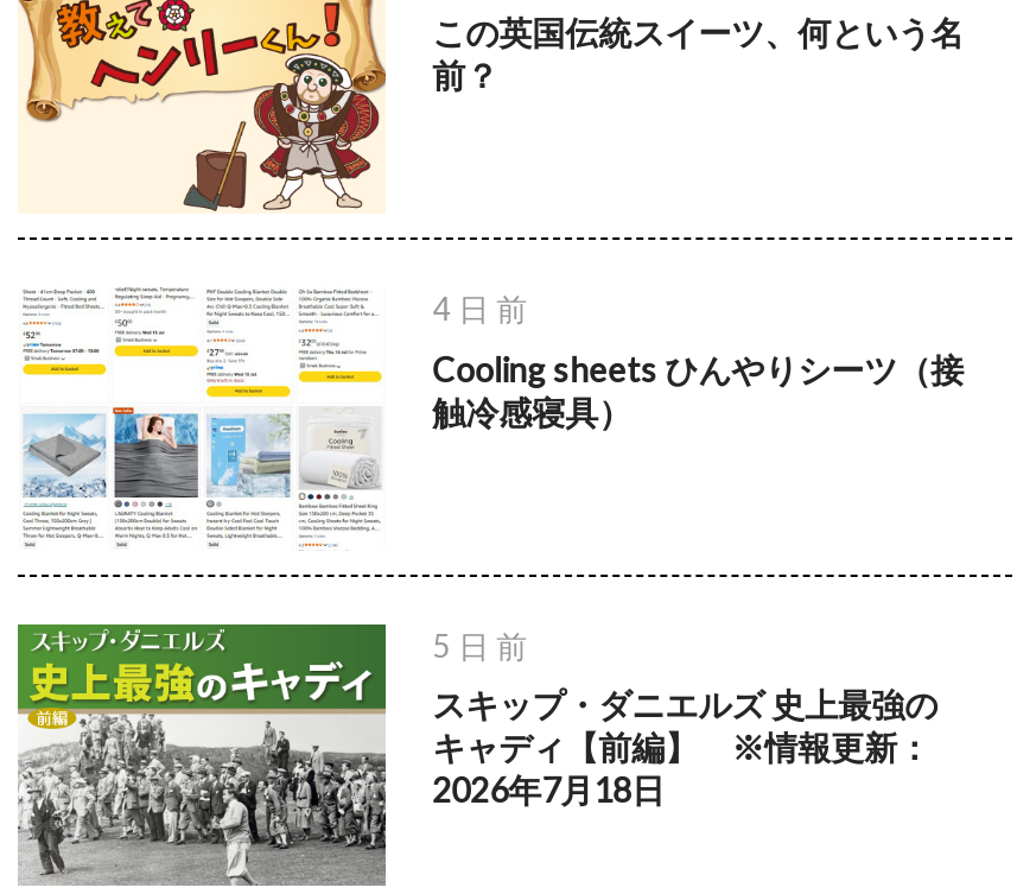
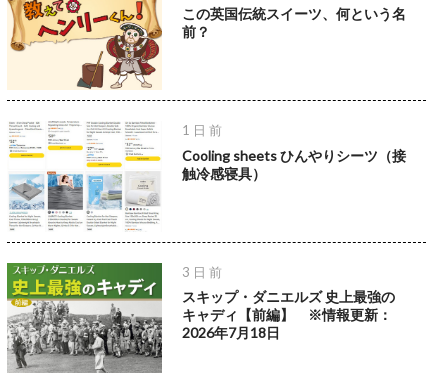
[432,289,527,327] 4 日 前 -> [182,122,222,138] 1 日 前
[432,626,527,664] 5 日 前 -> [182,263,222,279] 3 日 前

